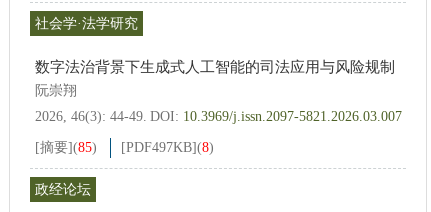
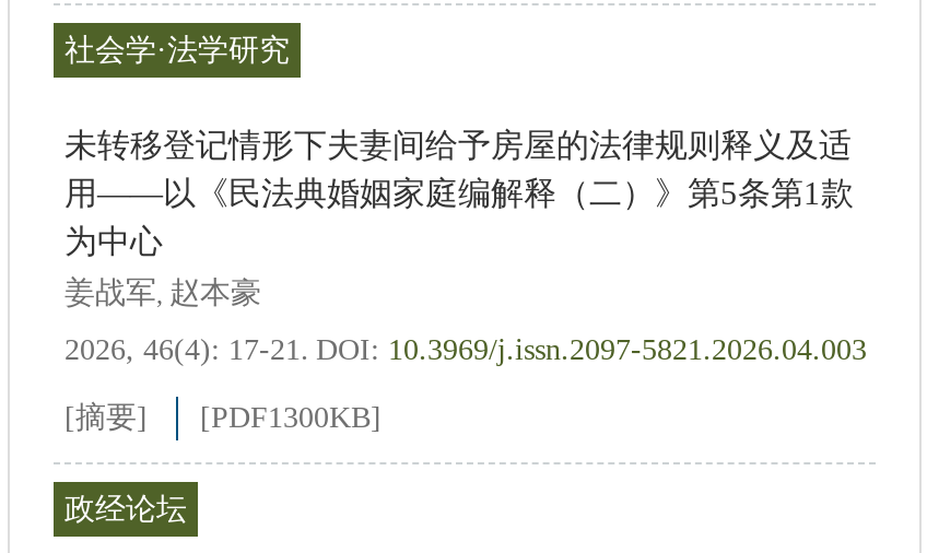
[35,59,395,75] 数字法治背景下生成式人工智能的司法应用与风险规制 -> [64,128,854,259] 未转移登记情形下夫妻间给予房屋的法律规则释义及适 | 用——以《民法典婚姻家庭编解释（二）》第5条第1款 | 为中心
[35,83,77,98] 阮崇翔 -> [64,276,261,309] 姜战军,赵本豪
[35,109,402,124] 2026, 46(3): 44-49. DOI: 10.3969/j.issn.2097-5821.2026.03.007 -> [64,333,867,366] 2026, 46(4): 17-21. DOI: 10.3969/j.issn.2097-5821.2026.04.003
[35,140,214,155] [摘要](85) | [PDF497KB](8) -> [64,401,382,434] [摘要] | [PDF1300KB]

